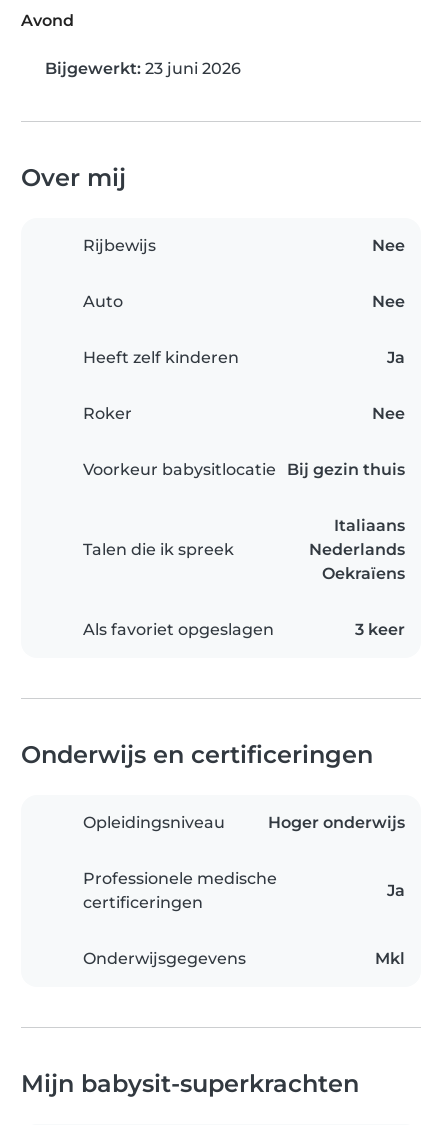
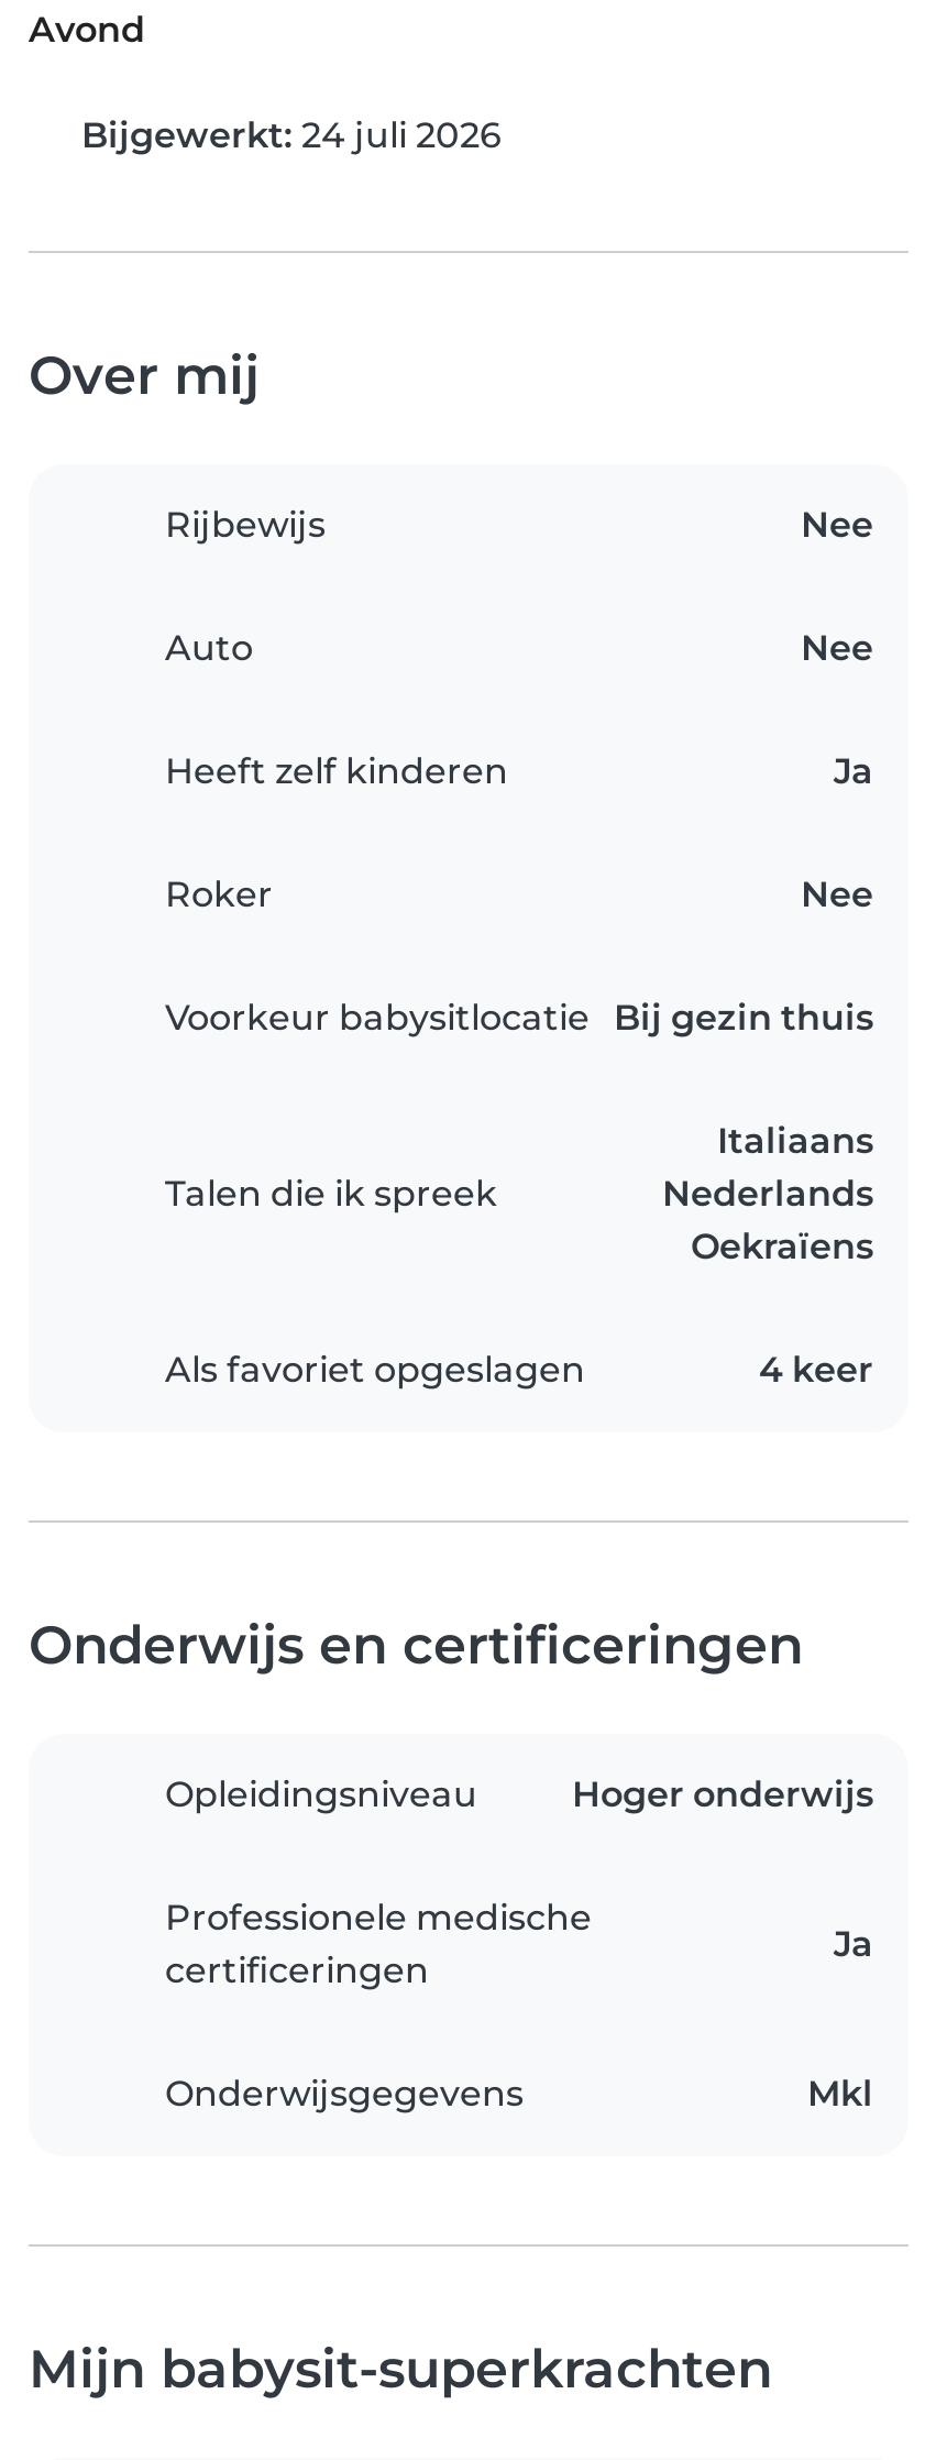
[45,59,241,78] Bijgewerkt: 23 juni 2026 -> [81,115,502,157] Bijgewerkt: 24 juli 2026
[355,620,405,639] 3 keer -> [759,1350,873,1392] 4 keer

